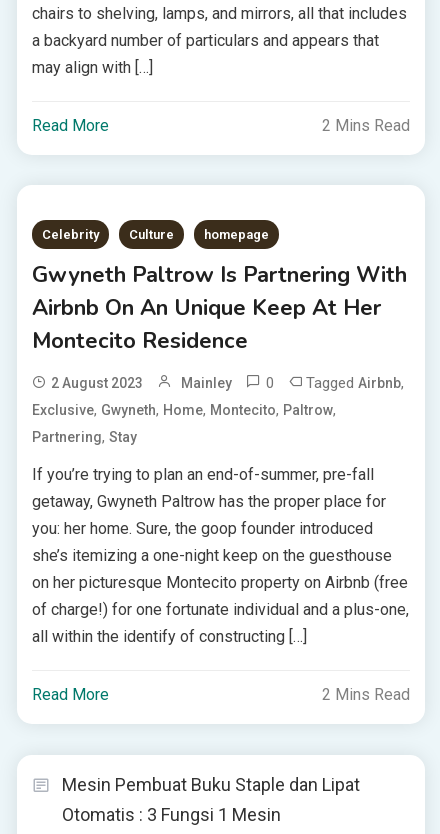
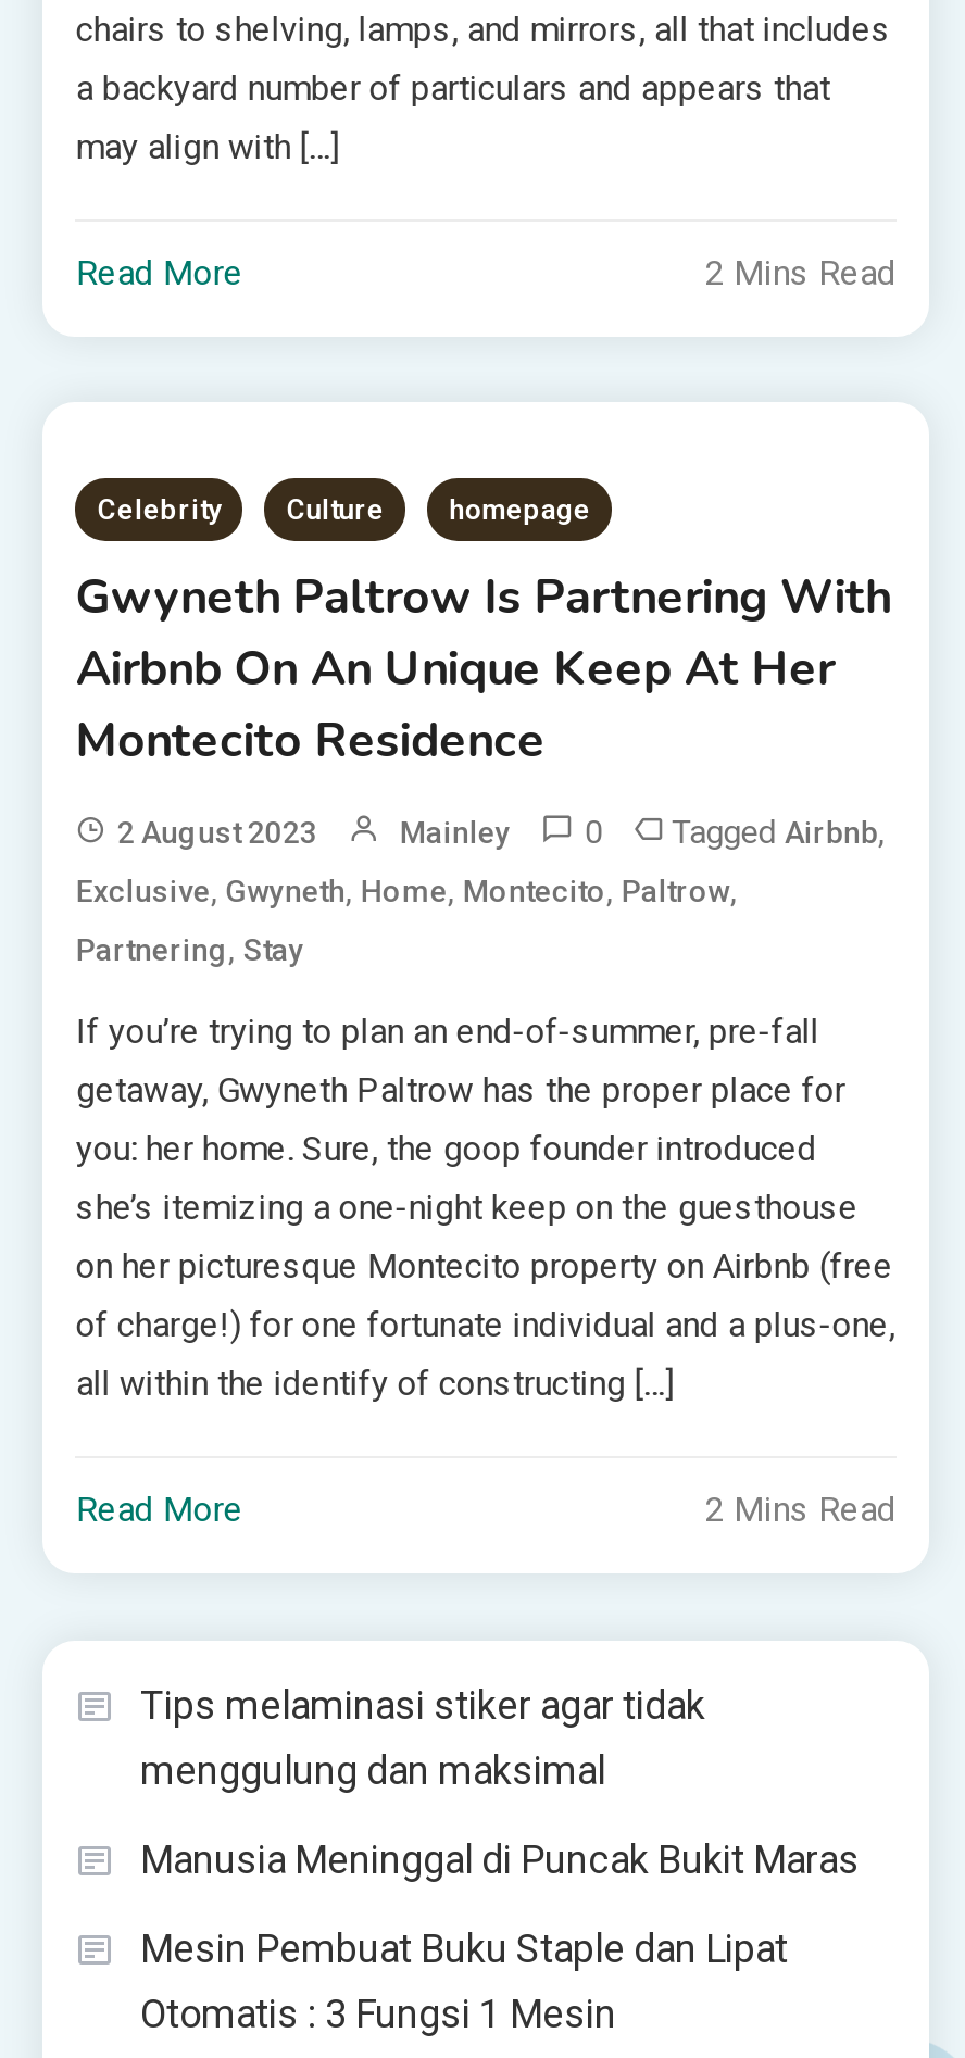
none -> [140,1682,860,1882] Tips melaminasi stiker agar tidak | menggulung dan maksimal | Manusia Meninggal di Puncak Bukit Maras

